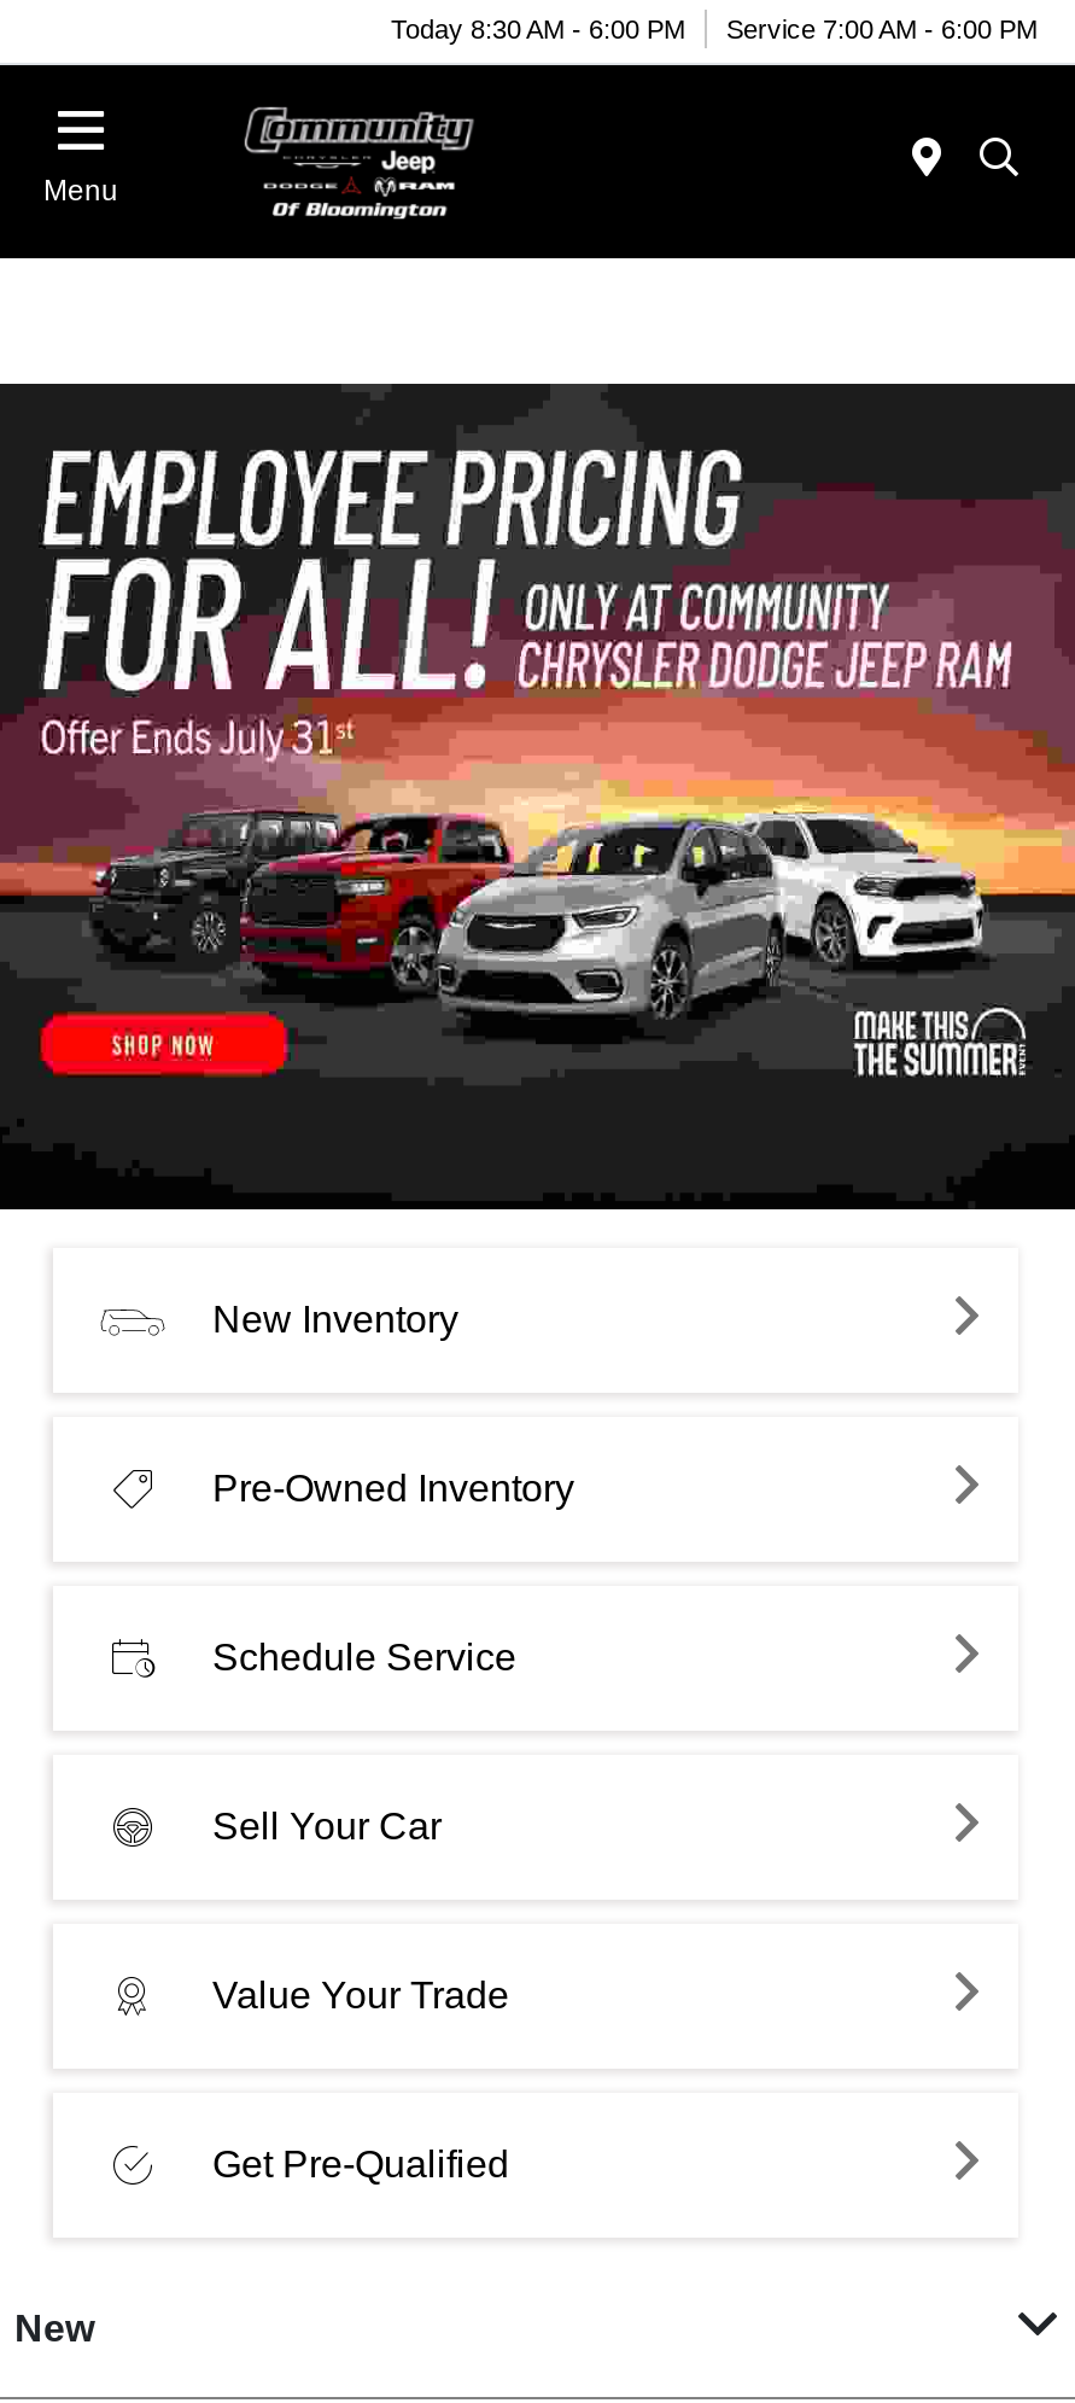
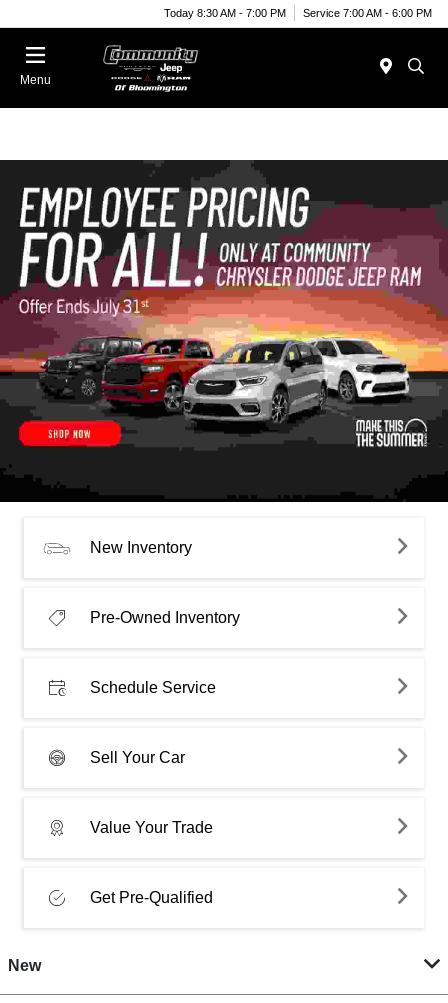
[391,13,1038,42] Today 8:30 AM - 6:00 PM Service 7:00 AM - 6:00 PM -> [164,6,432,18] Today 8:30 AM - 7:00 PM Service 7:00 AM - 6:00 PM

